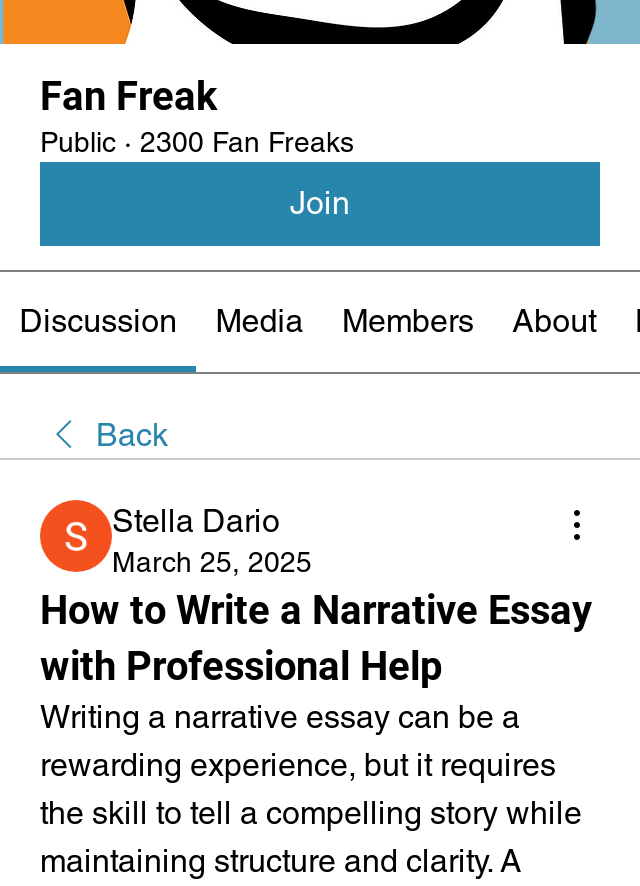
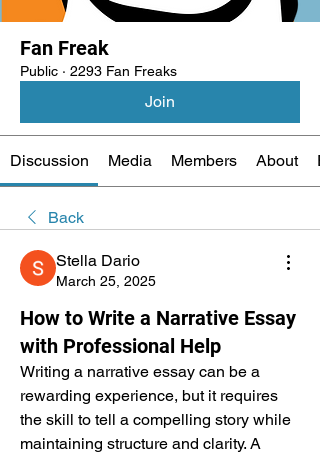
[40,127,354,159] Public · 2300 Fan Freaks -> [20,63,177,79] Public · 2293 Fan Freaks

